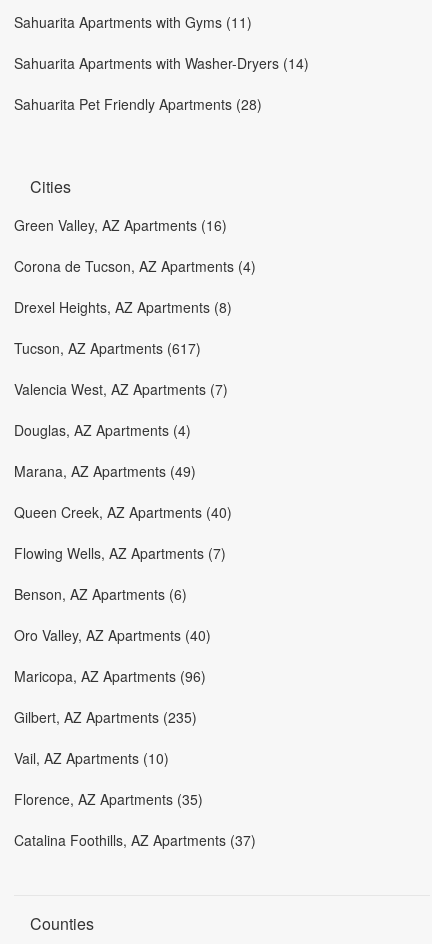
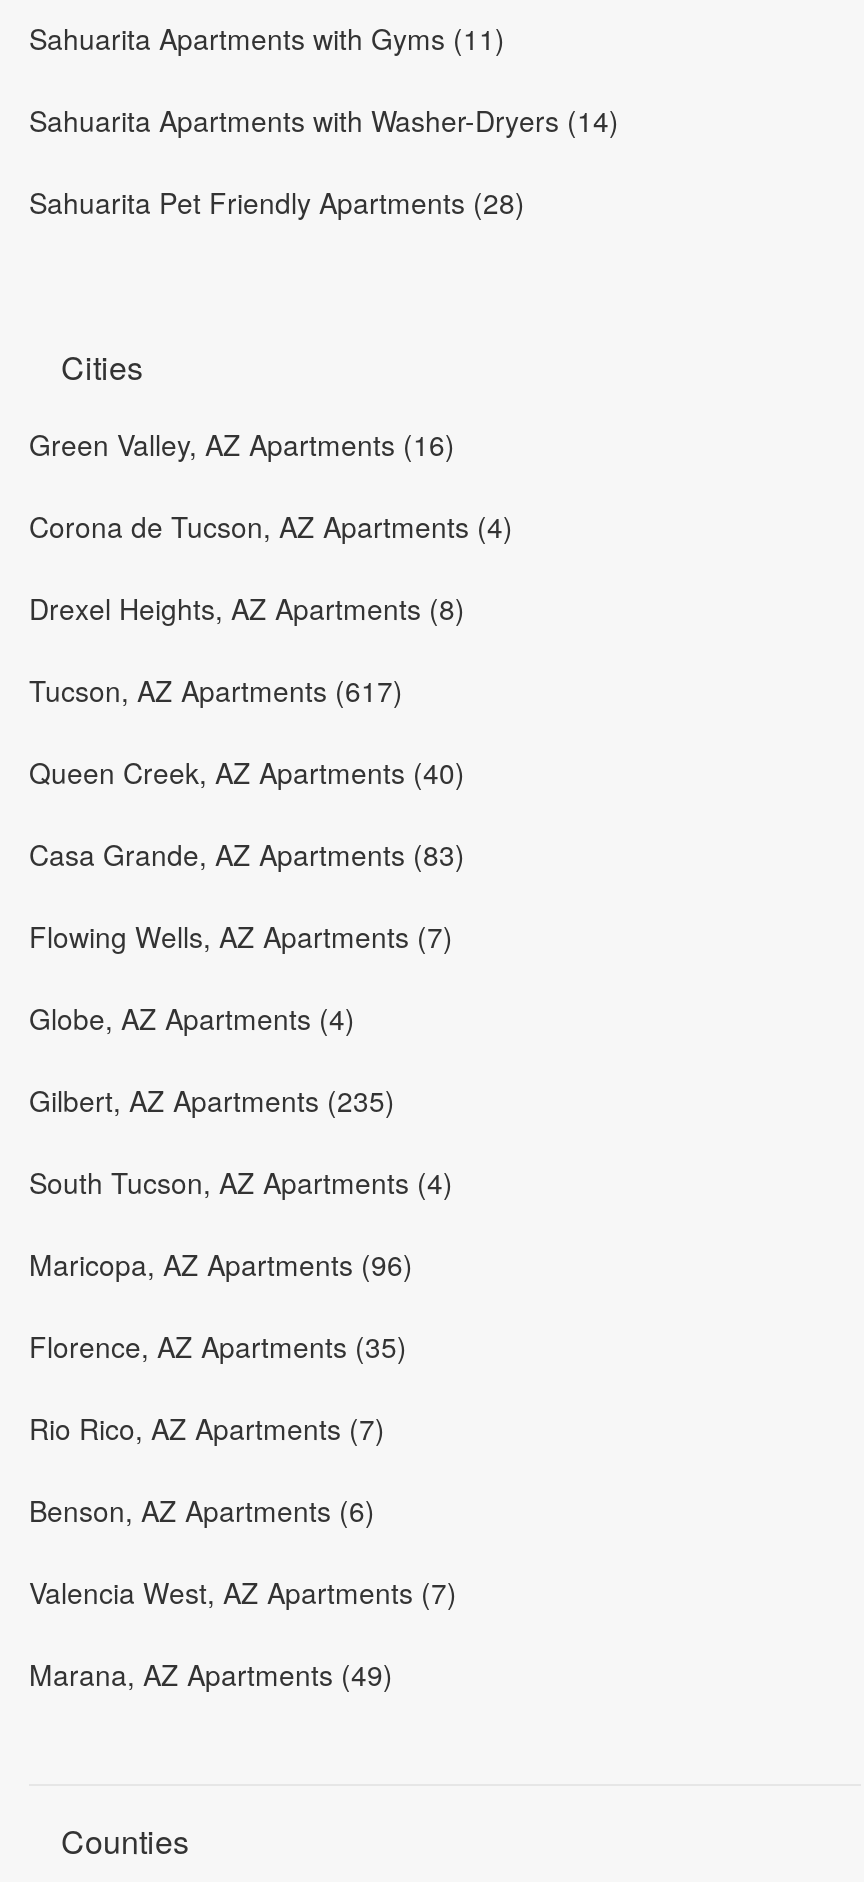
none -> [29,834,465,1448] Casa Grande, AZ Apartments (83) | Globe, AZ Apartments (4) | South Tucson, AZ Apartments (4) | Rio Rico, AZ Apartments (7)
moved [14,379,228,399] -> [29,1572,457,1612]: Valencia West, AZ Apartments (7)
[14,420,191,440] Douglas, AZ Apartments (4) -> none
moved [14,461,196,481] -> [29,1654,393,1694]: Marana, AZ Apartments (49)
moved [14,502,232,604] -> [29,752,465,1530]: Queen Creek, AZ Apartments (40) | Flowing Wells, AZ Apartments (7) | Benson, AZ Apartments (6)
[14,625,256,850] Oro Valley, AZ Apartments (40) | Vail, AZ Apartments (10) | Catalina Foothills, AZ Apartments (37) -> none
moved [14,666,206,727] -> [29,1080,413,1284]: Maricopa, AZ Apartments (96) | Gilbert, AZ Apartments (235)
moved [14,789,203,809] -> [29,1326,407,1366]: Florence, AZ Apartments (35)

